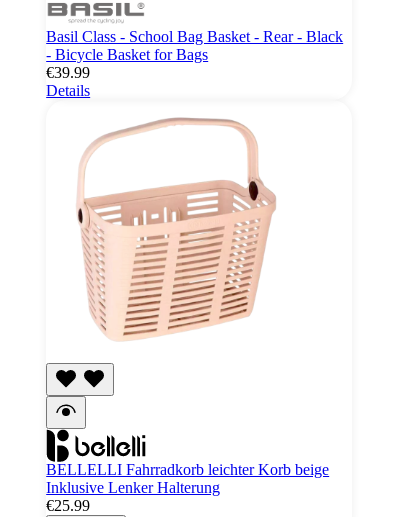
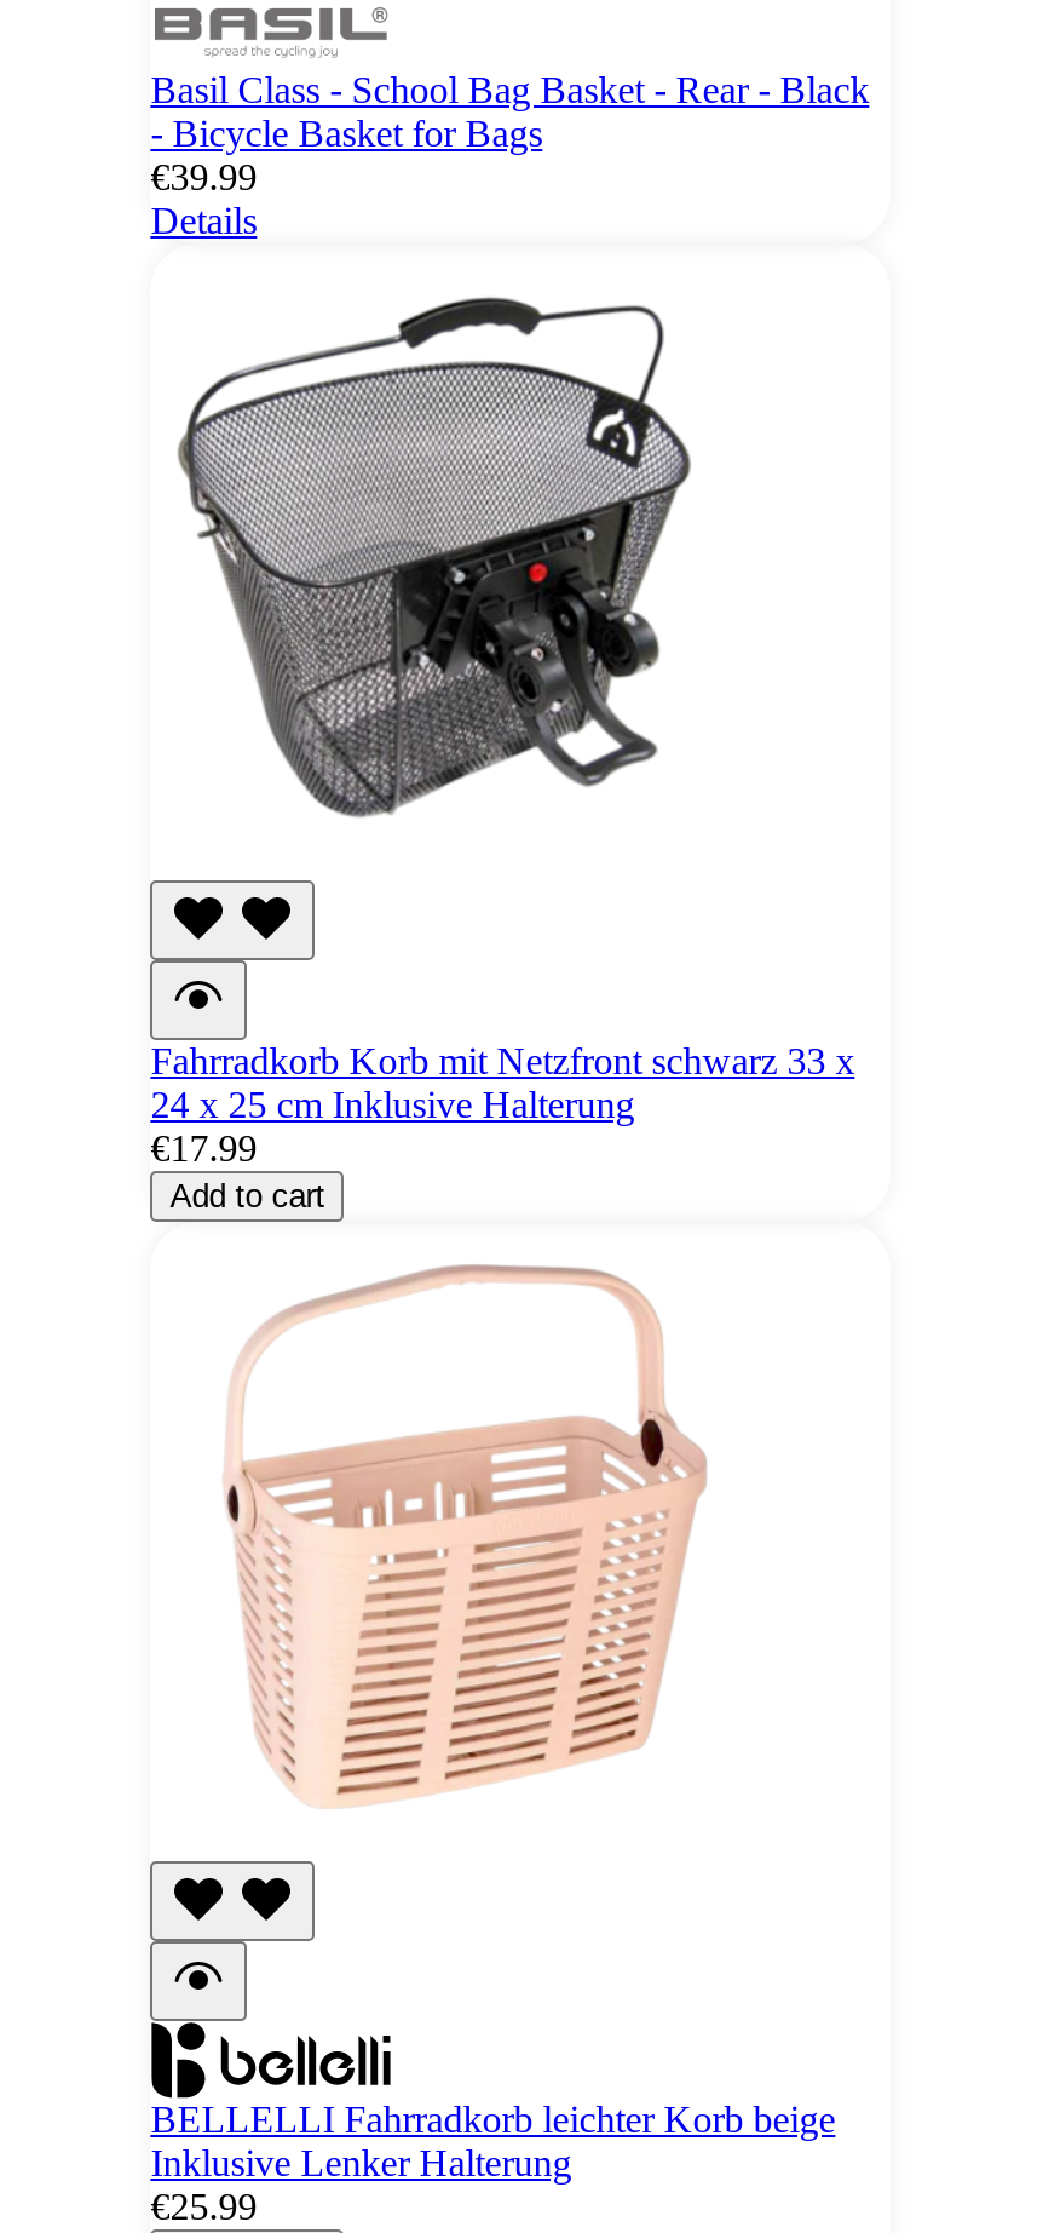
none -> [151,1040,855,1215] Fahrradkorb Korb mit Netzfront schwarz 33 x | 24 x 25 cm Inklusive Halterung | €17.99 | Add to cart
none -> [177,294,692,817] [image]

